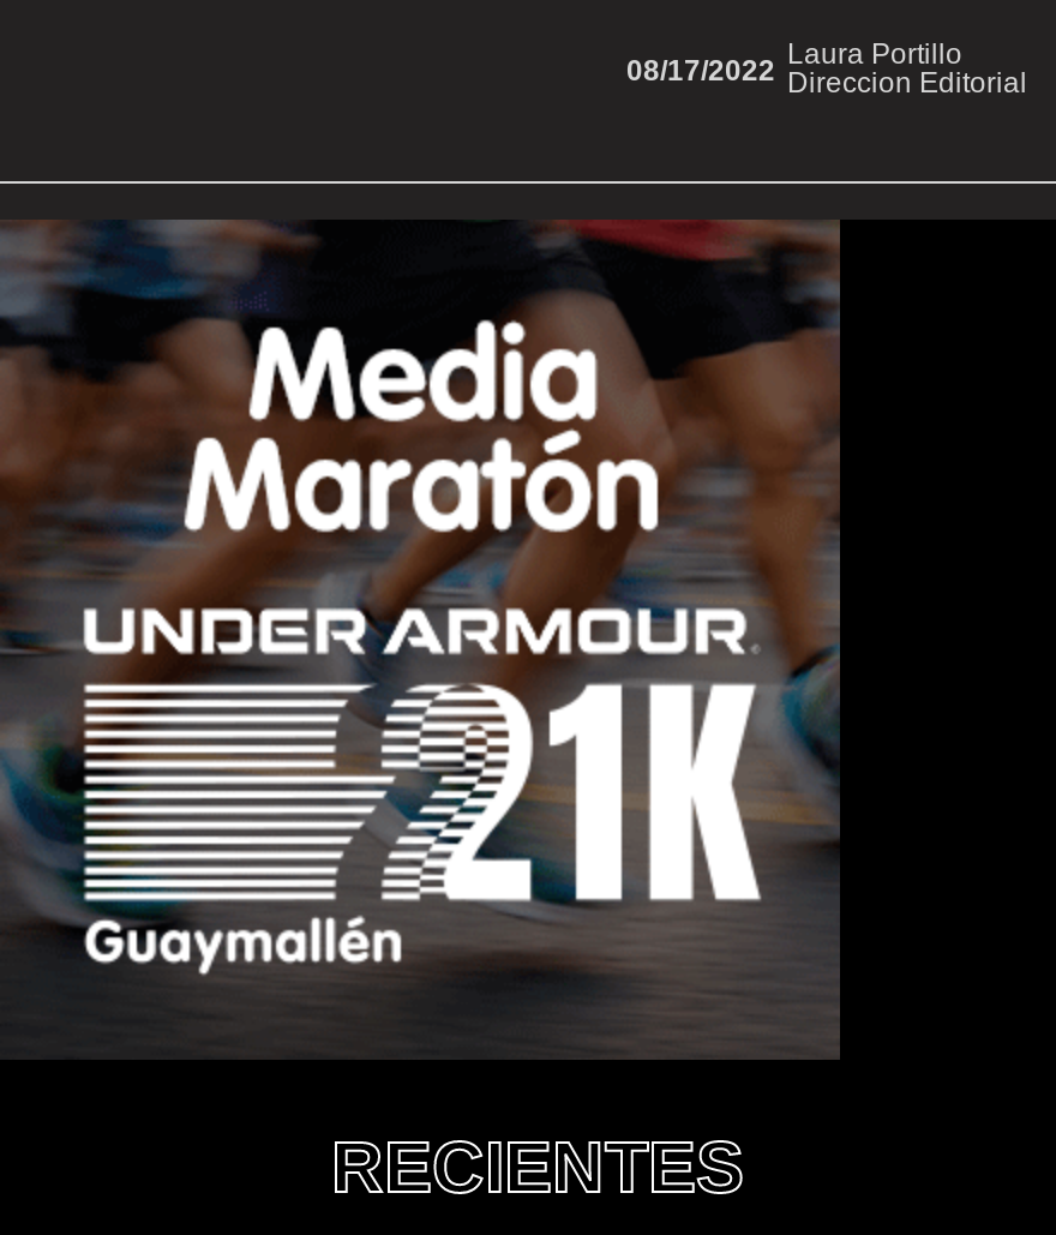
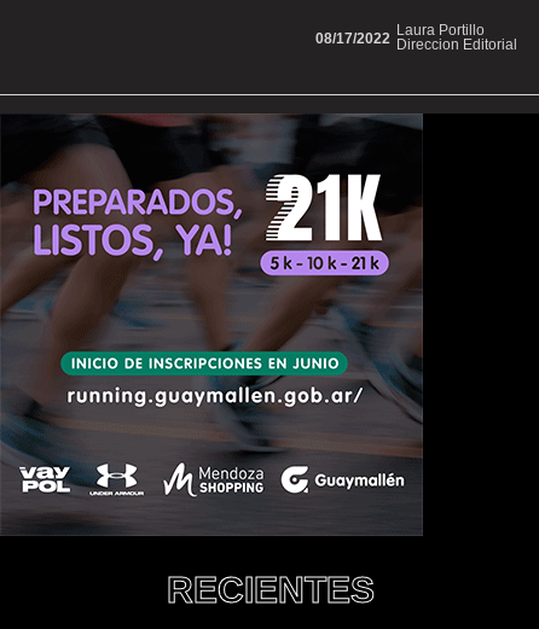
[7,220,840,1009] [image] -> [4,113,422,512] [image]

